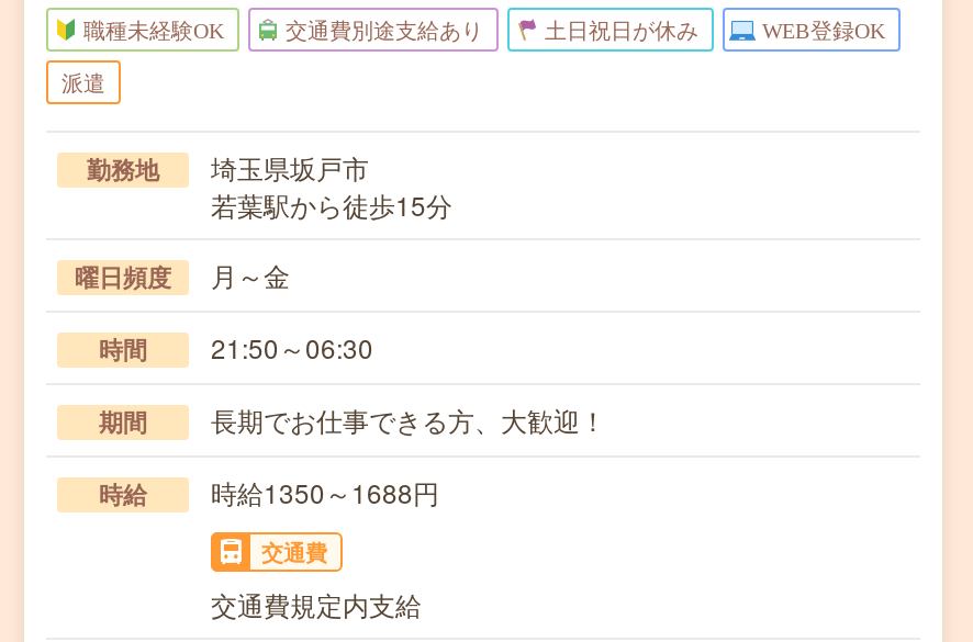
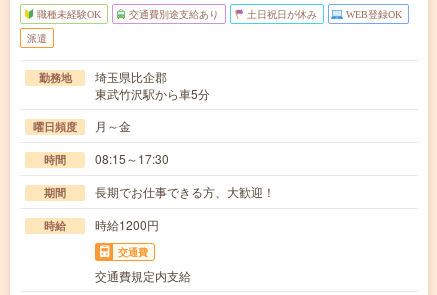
[211,148,452,223] 埼玉県坂戸市 | 若葉駅から徒歩15分 -> [95,68,210,102] 埼玉県比企郡 | 東武竹沢駅から車5分
[99,328,373,365] 時間 21:50～06:30 -> [44,150,169,167] 時間 08:15～17:30
[99,473,439,510] 時給 時給1350～1688円 -> [44,216,159,233] 時給 時給1200円

